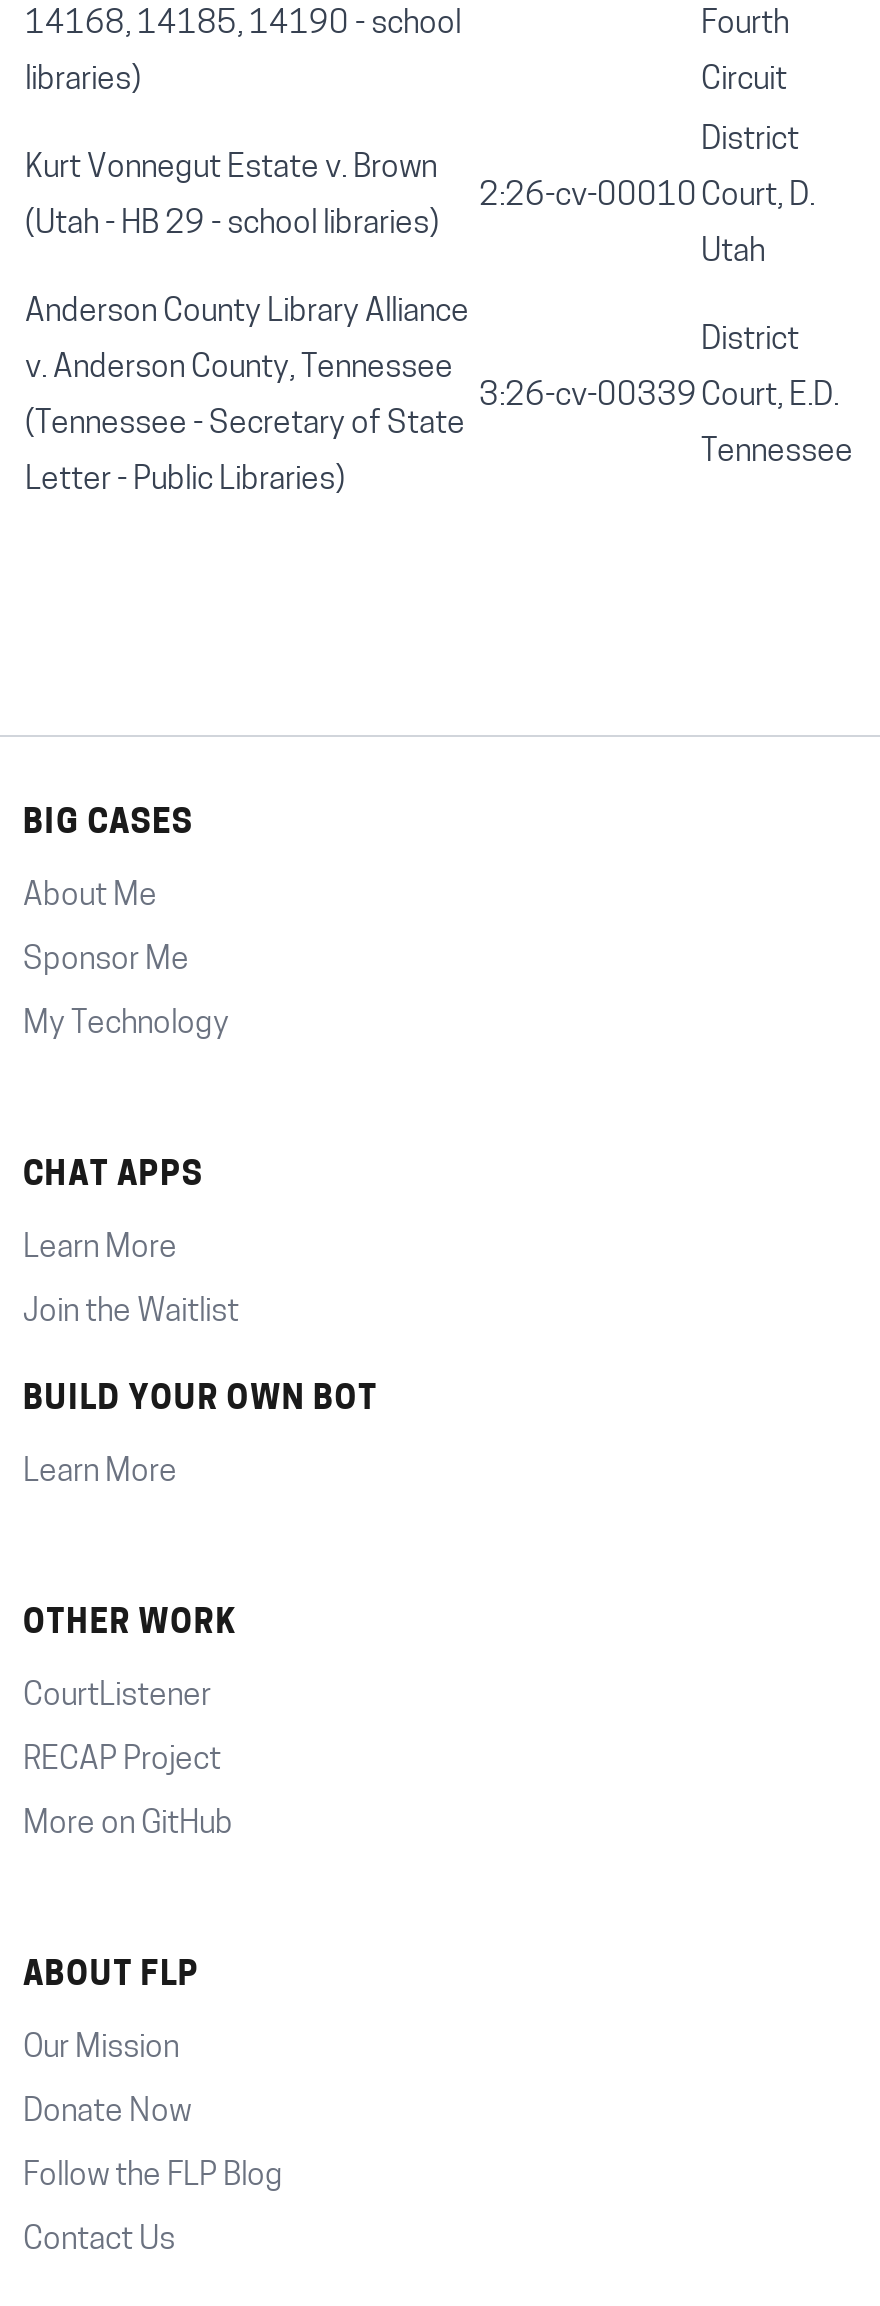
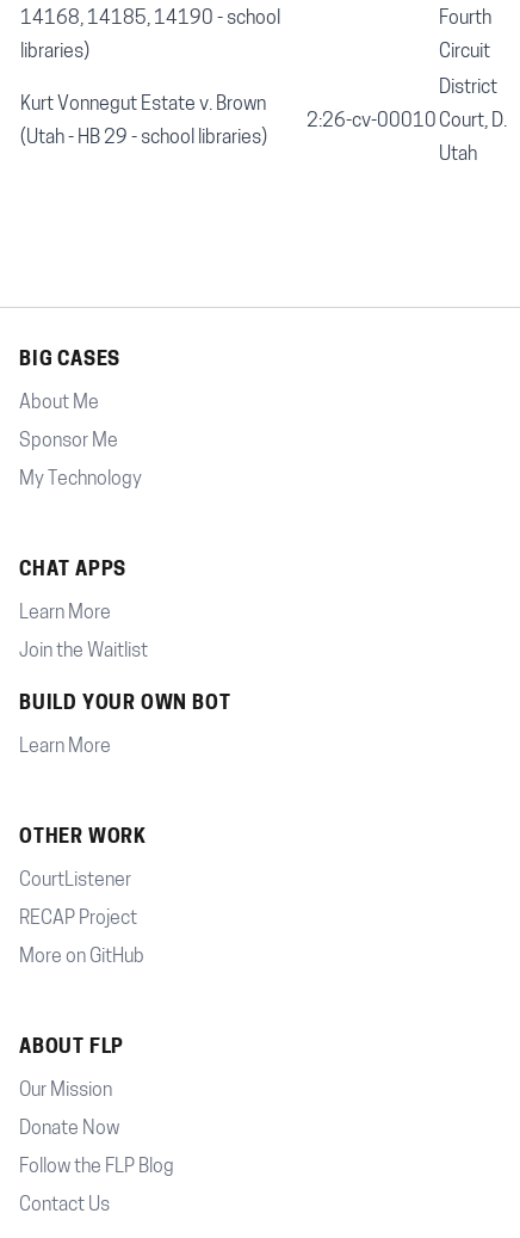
[25,297,469,497] Anderson County Library Alliance | v. Anderson County, Tennessee | (Tennessee - Secretary of State | Letter - Public Libraries) -> none
[701,325,853,469] District | Court, E.D. | Tennessee -> none
[479,381,697,413] 3:26-cv-00339 -> none

